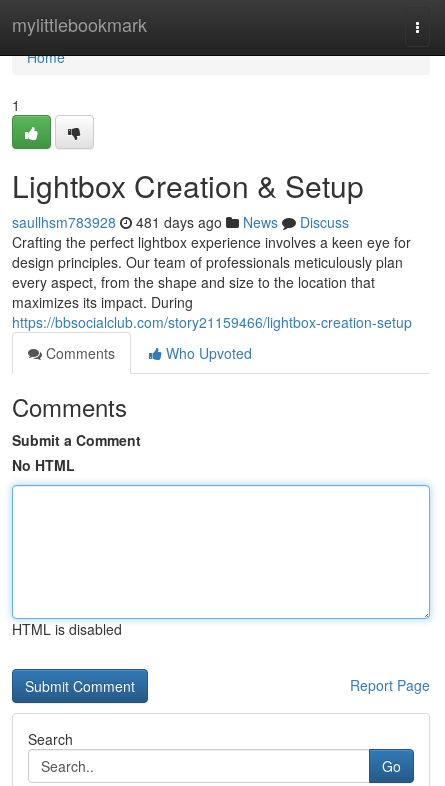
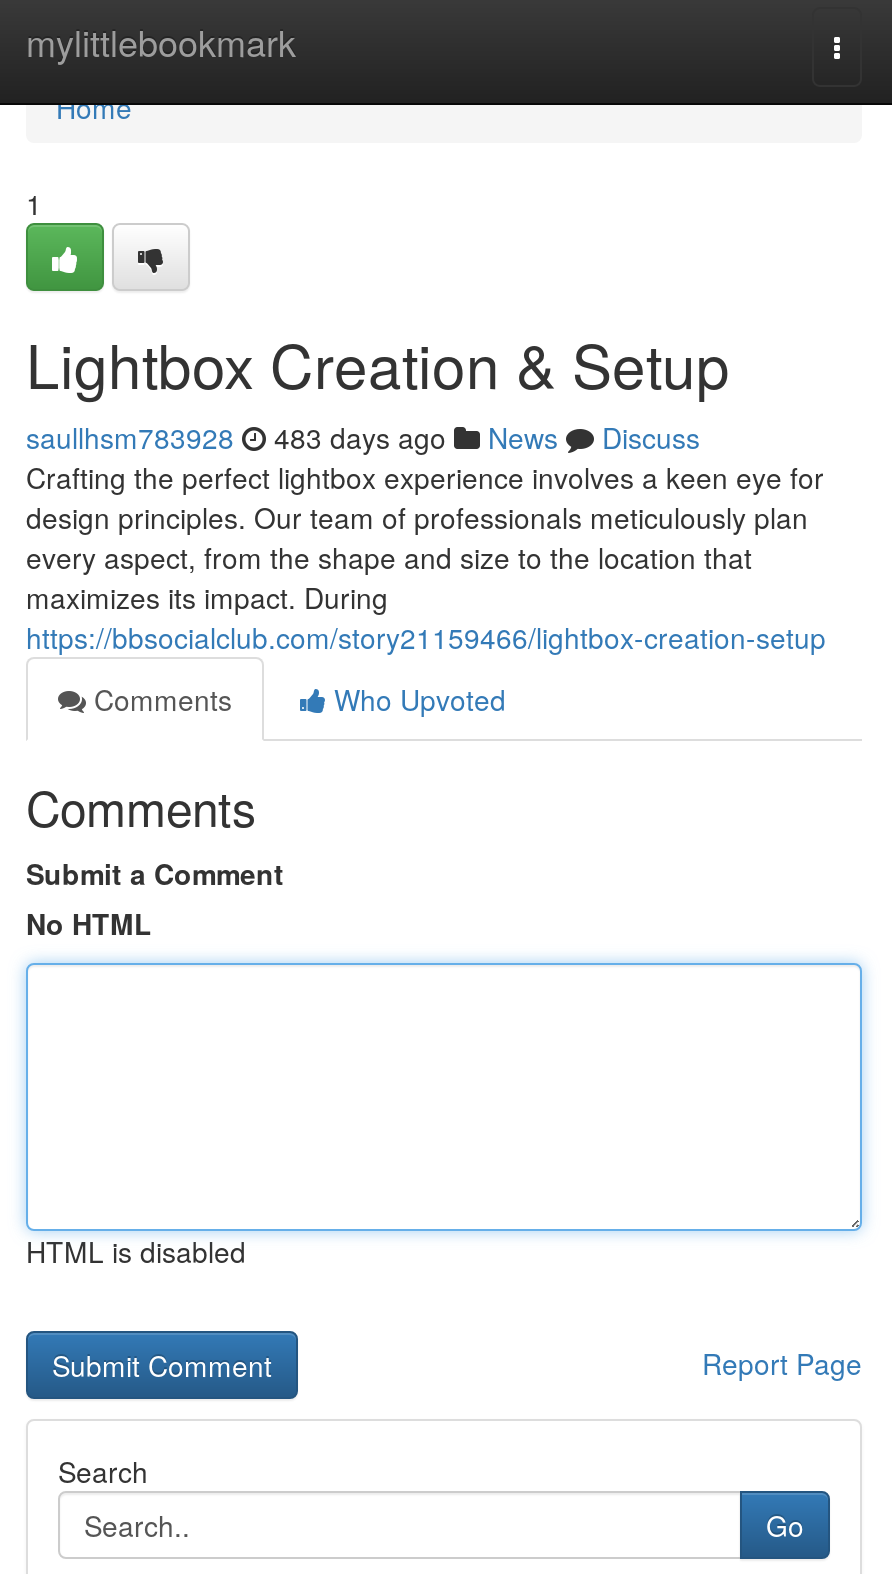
[12,212,349,232] saullhsm783928 481 days ago News Discuss -> [26,417,700,457] saullhsm783928 483 days ago News Discuss

